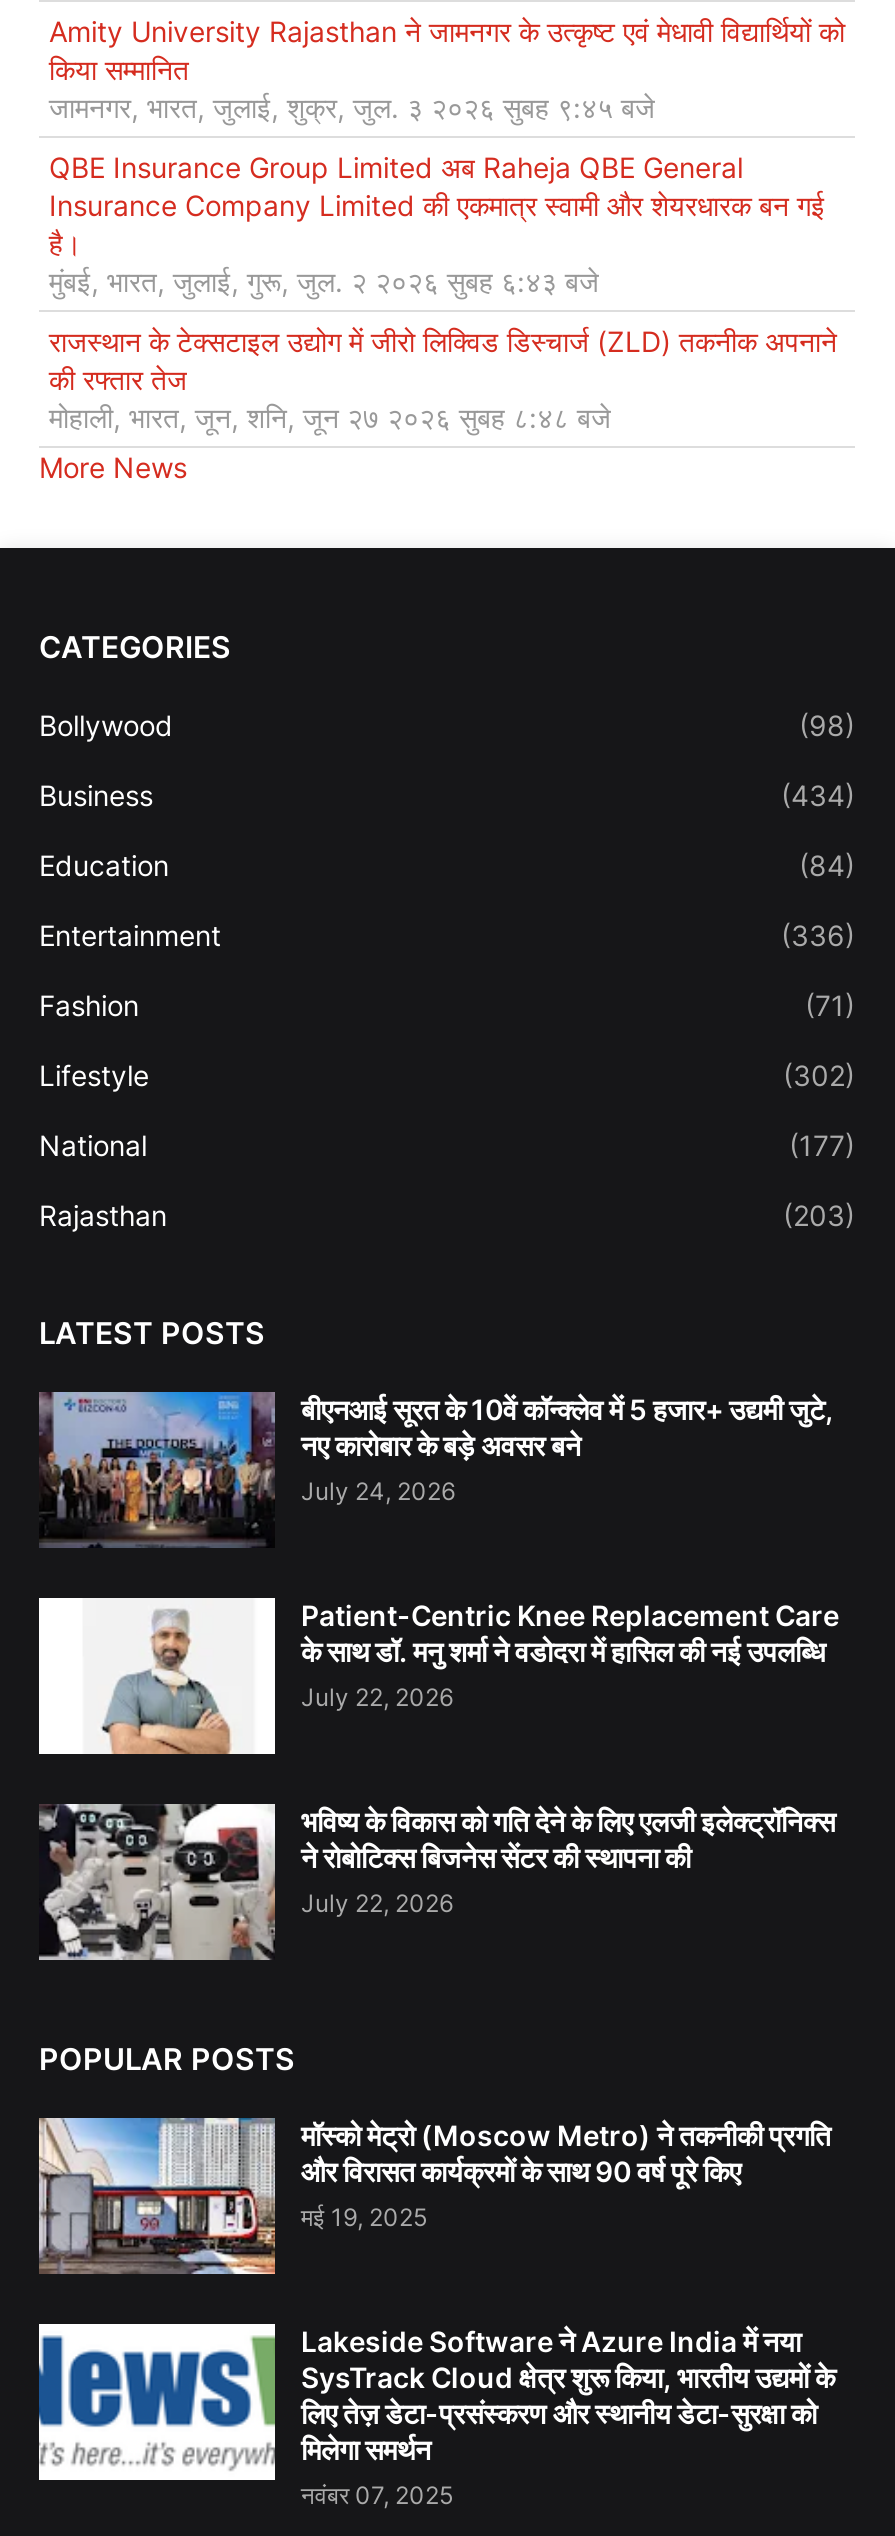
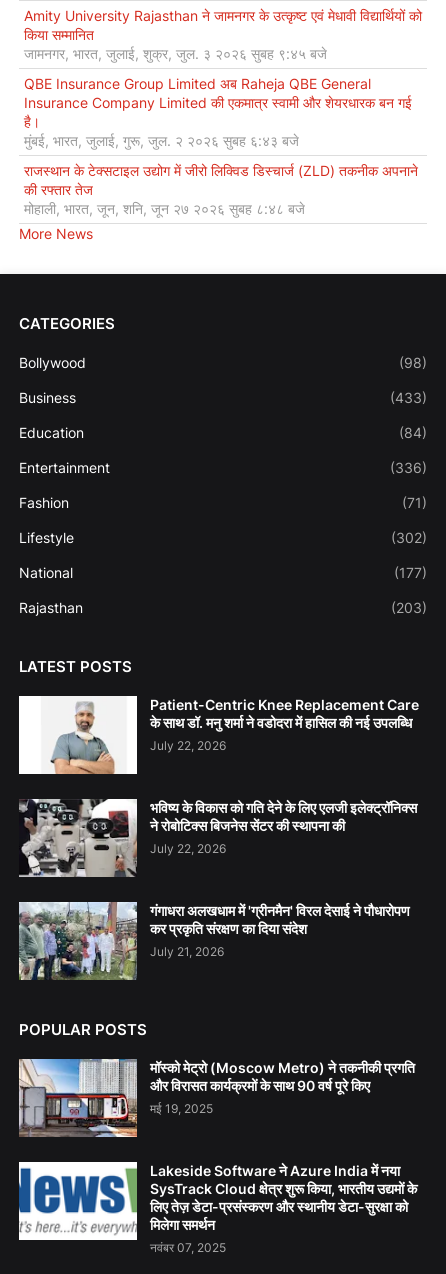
[781,779,855,813] (434) -> [390,389,427,406] (433)
[39,1390,833,1548] [image] | बीएनआई सूरत के 10वें कॉन्क्लेव में 5 हजार+ उद्यमी जुटे, | नए कारोबार के बड़े अवसर बने | July 24, 2026 -> none
moved [99,1599,839,1919] -> [49,696,419,856]: [image] | Patient-Centric Knee Replacement Care | के साथ डॉ. मनु शर्मा ने वडोदरा में हासिल की नई उपलब्धि | July 22, 2026 | भविष्य के विकास को गति देने के लिए एलजी इलेक्ट्रॉनिक्स | ने रोबोटिक्स बिजनेस सेंटर की स्थापना की | July 22, 2026
none -> [18,901,410,980] [image] | गंगाधरा अलखधाम में 'ग्रीनमैन' विरल देसाई ने पौधारोपण | कर प्रकृति संरक्षण का दिया संदेश | July 21, 2026

